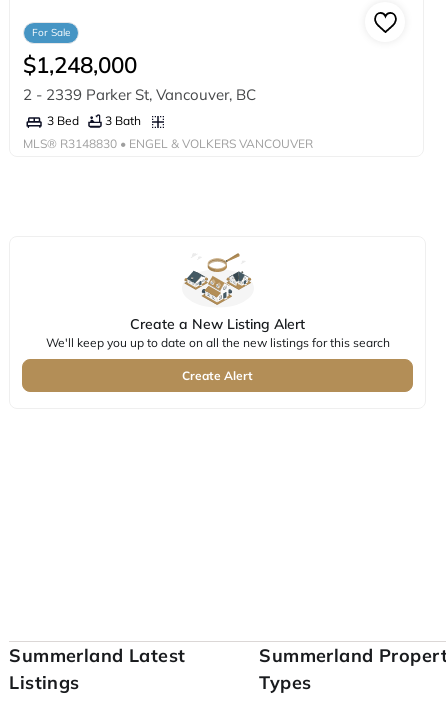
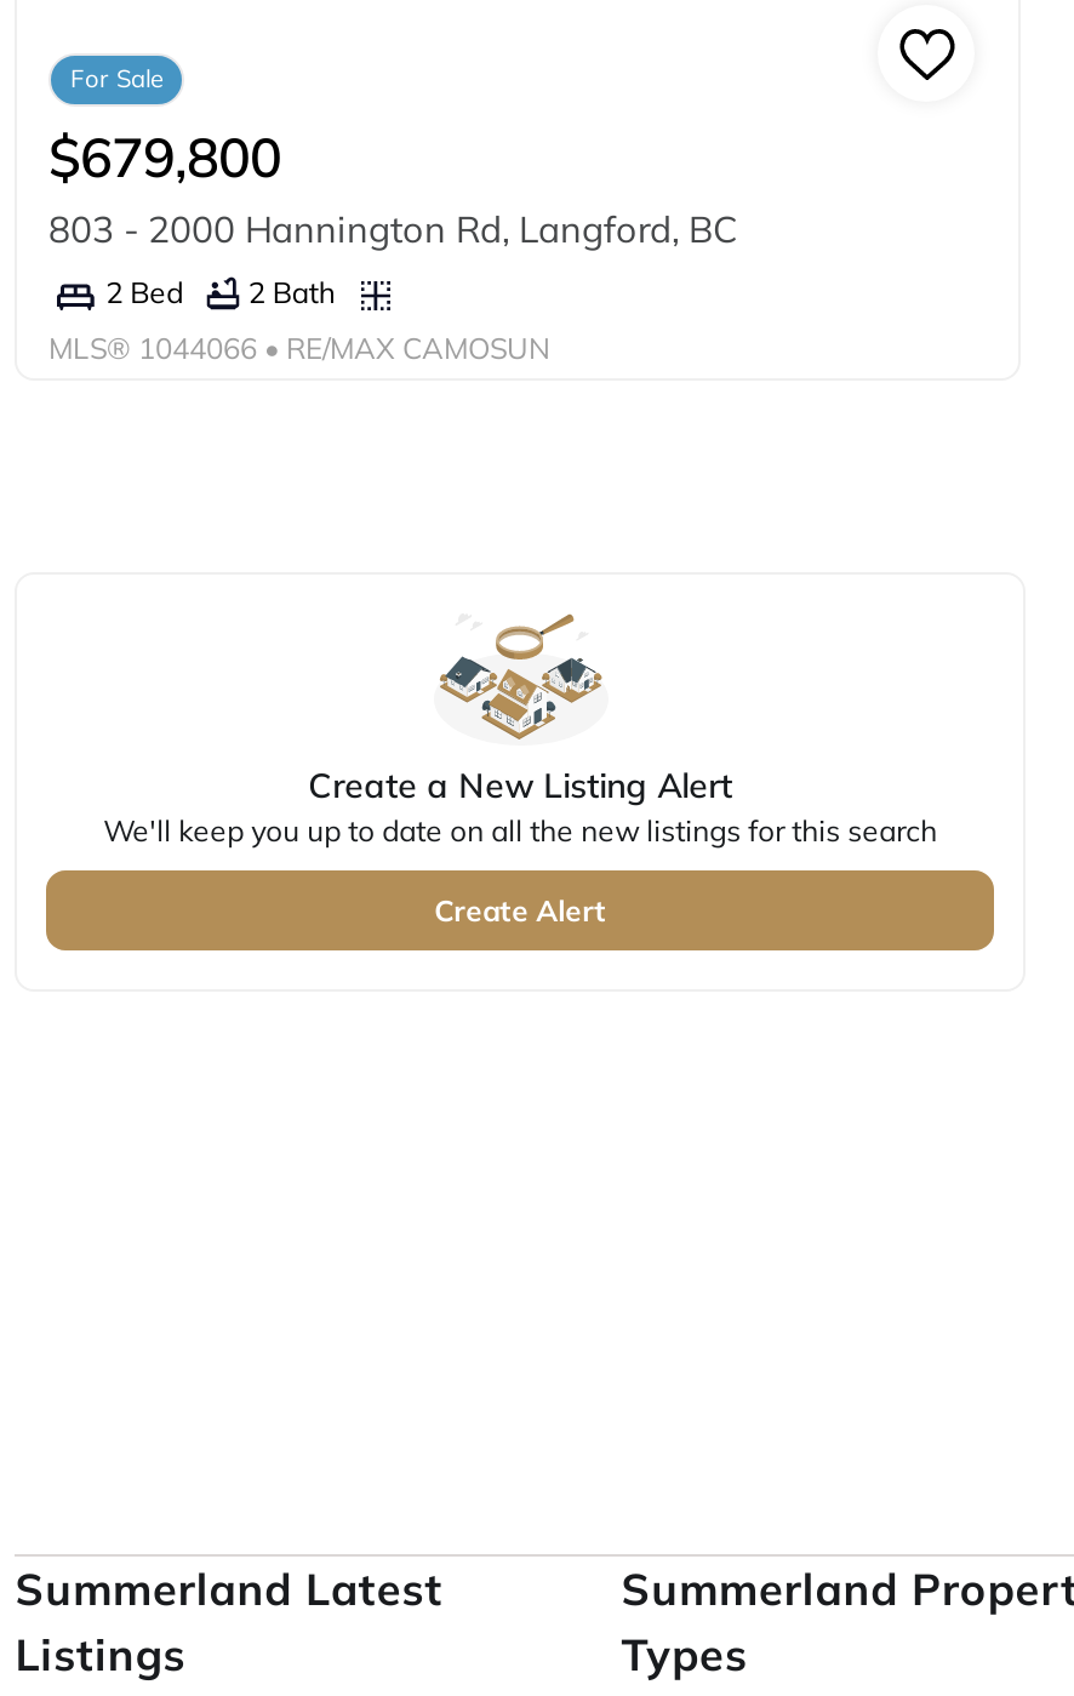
[23,50,256,104] $1,248,000 | 2 - 2339 Parker St, Vancouver, BC -> [48,121,737,253] $679,800 | 803 - 2000 Hannington Rd, Langford, BC
[47,113,141,128] 3 Bed | 3 Bath -> [106,274,336,311] 2 Bed | 2 Bath
[23,136,313,151] MLS® R3148830 • ENGEL & VOLKERS VANCOUVER -> [48,330,550,366] MLS® 1044066 • RE/MAX CAMOSUN

